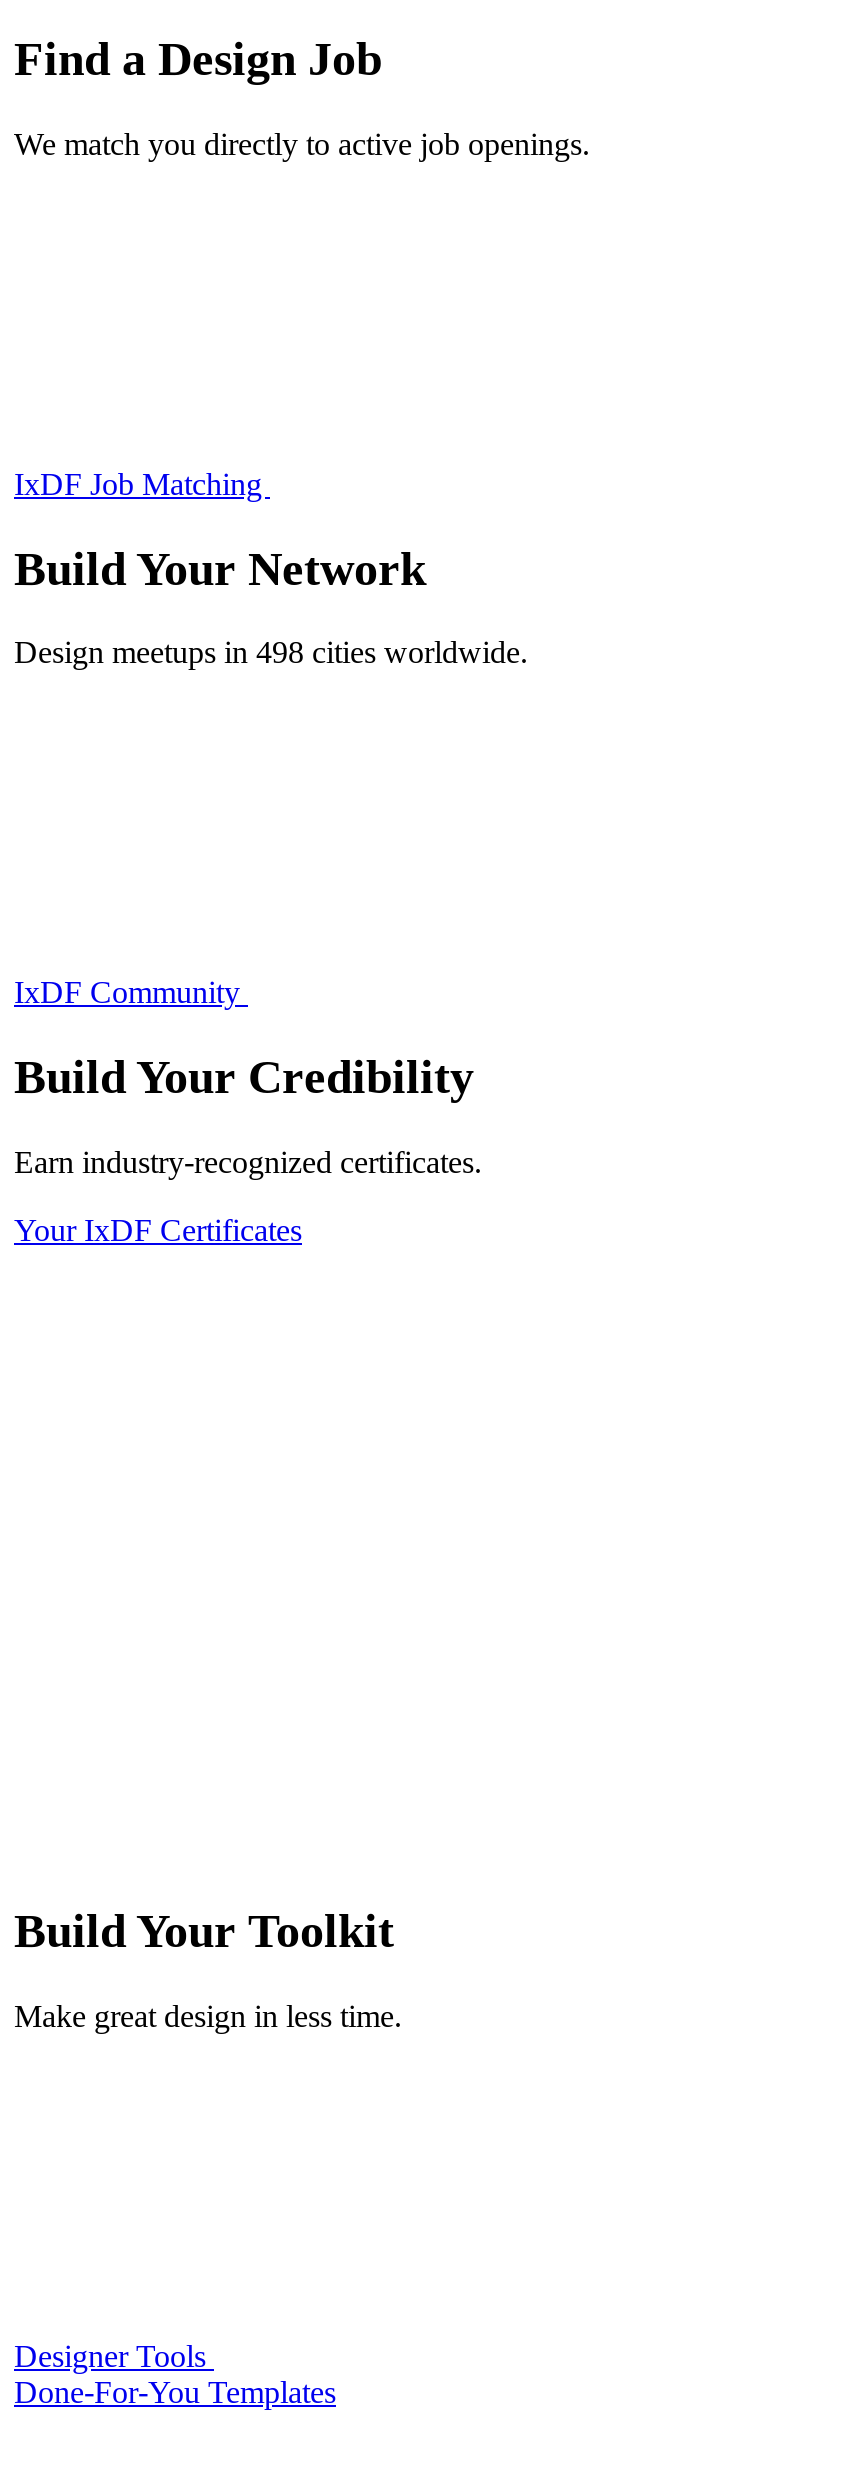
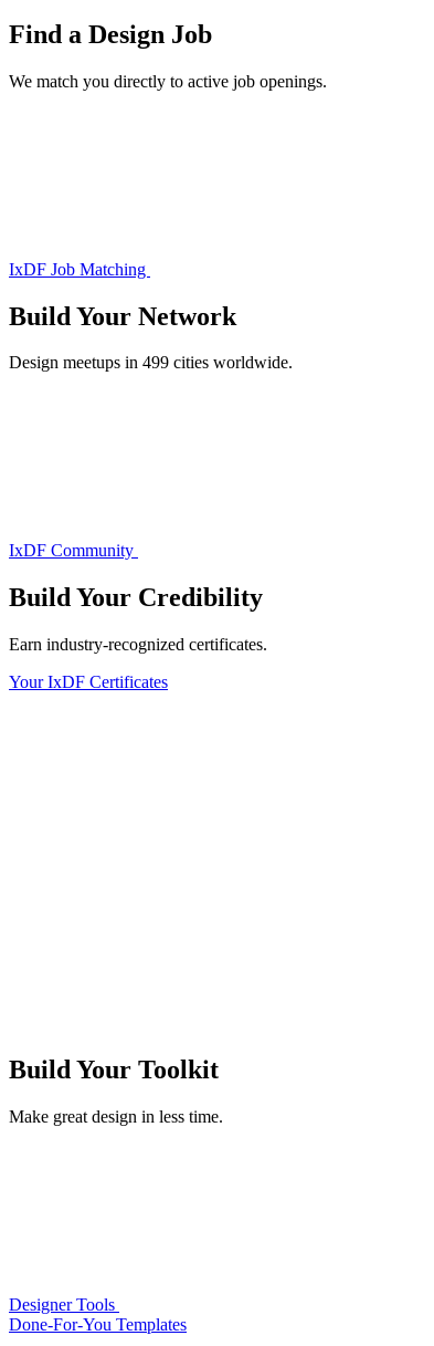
[14,636,528,670] Design meetups in 498 cities worldwide. -> [9,353,293,372] Design meetups in 499 cities worldwide.

